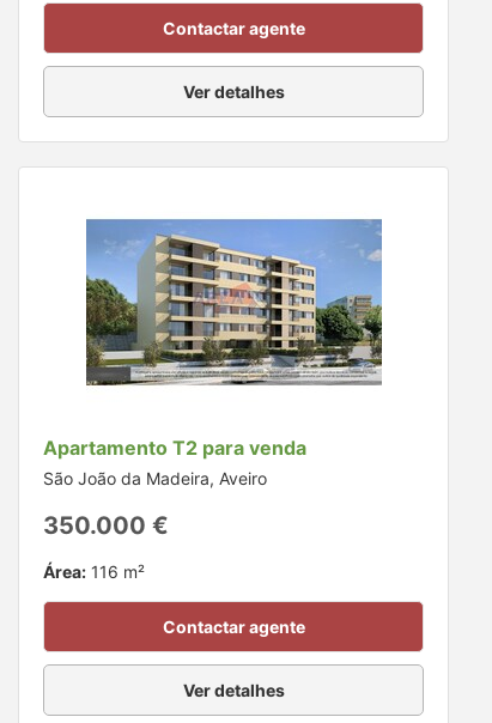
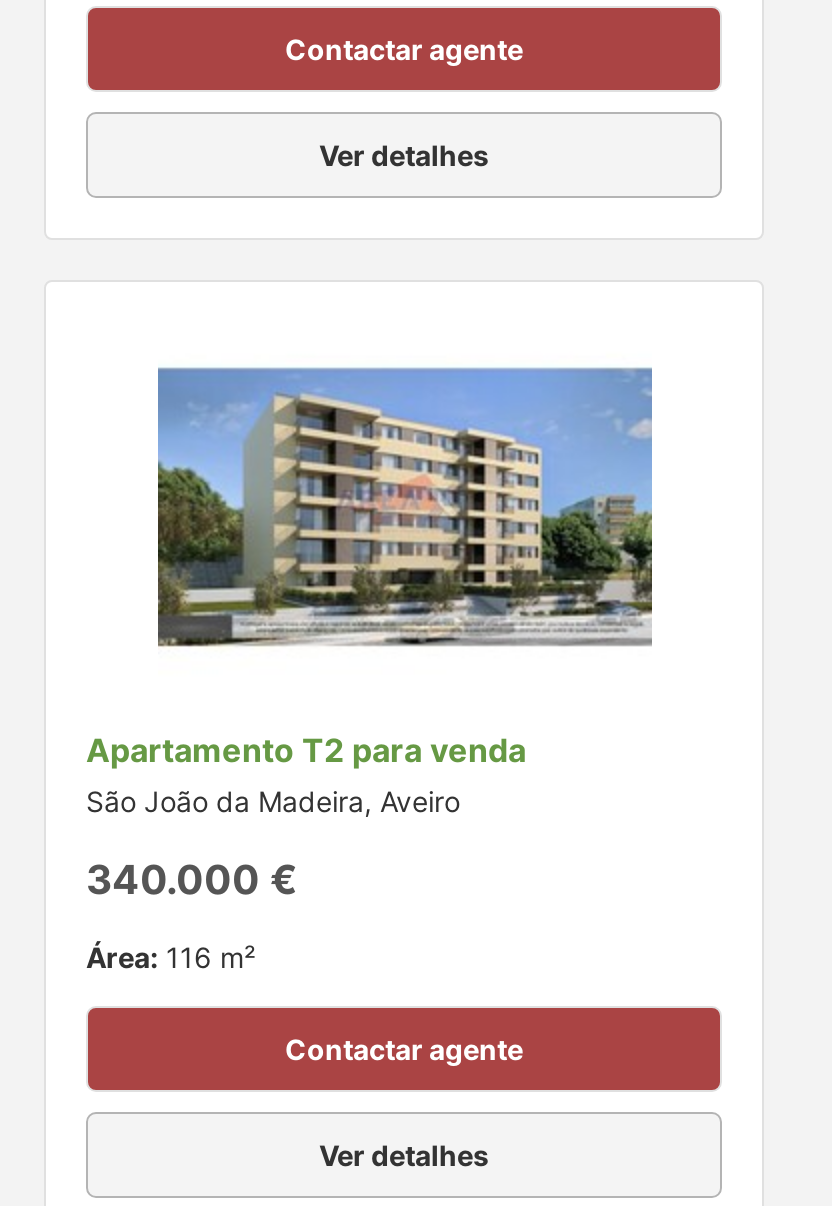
[43,511,169,540] 350.000 € -> [86,855,298,903] 340.000 €

